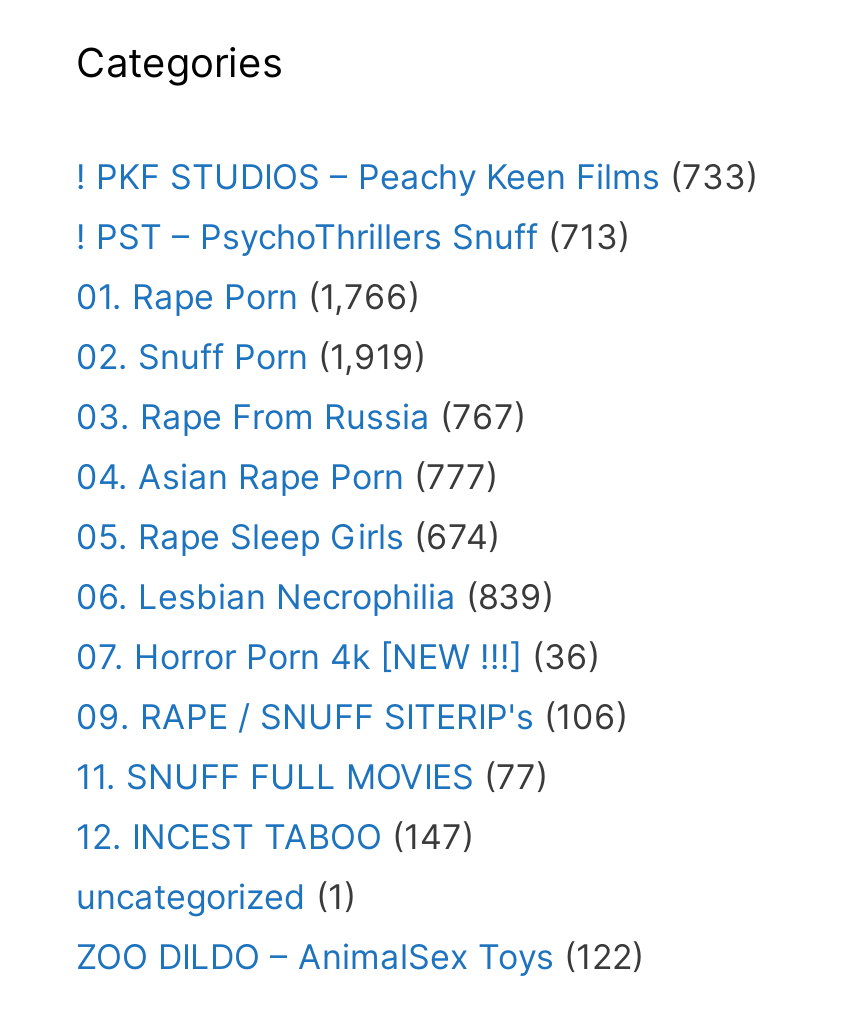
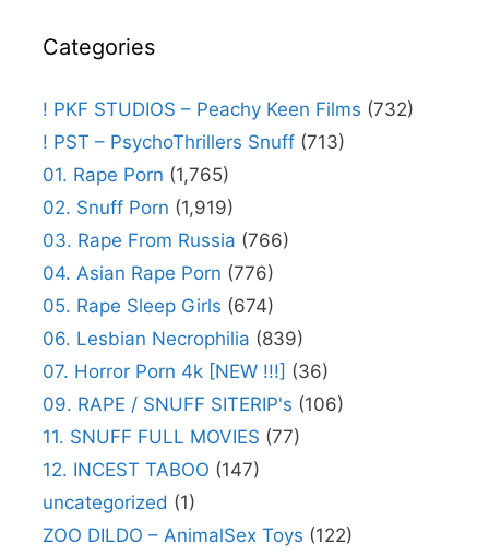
[76,157,758,197] ! PKF STUDIOS – Peachy Keen Films (733) -> [43,98,414,120] ! PKF STUDIOS – Peachy Keen Films (732)
[76,277,420,317] 01. Rape Porn (1,766) -> [43,164,229,186] 01. Rape Porn (1,765)
[76,397,526,437] 03. Rape From Russia (767) -> [43,229,289,251] 03. Rape From Russia (766)
[76,457,498,497] 04. Asian Rape Porn (777) -> [43,262,274,284] 04. Asian Rape Porn (776)

